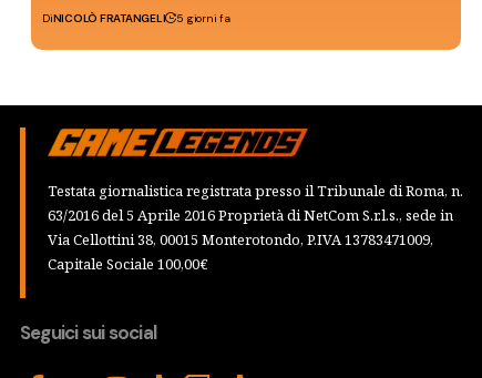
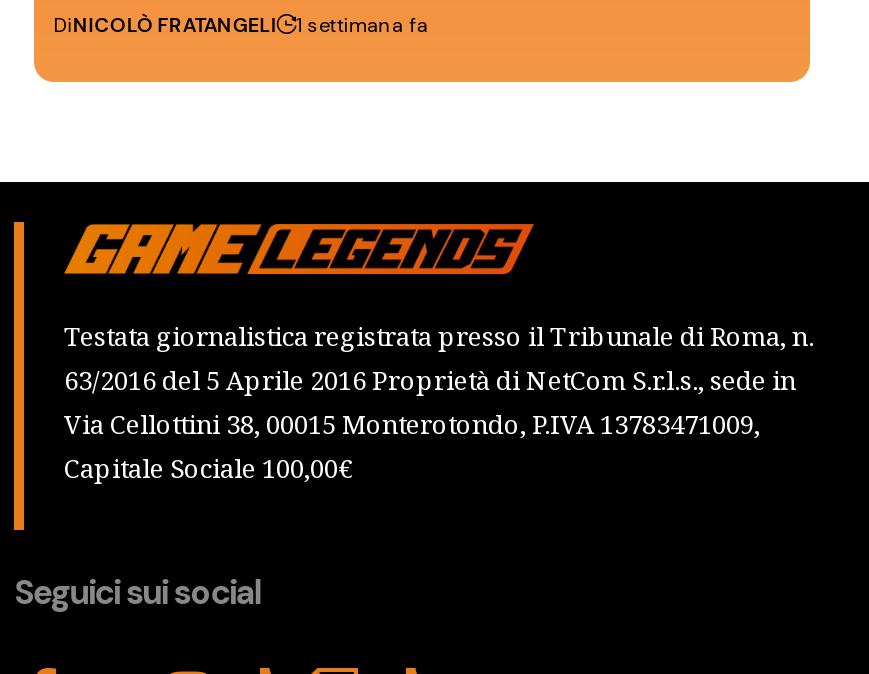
[42,11,230,25] DiNICOLÒ FRATANGELI 5 giorni fa -> [54,11,428,37] DiNICOLÒ FRATANGELI 1 settimana fa

